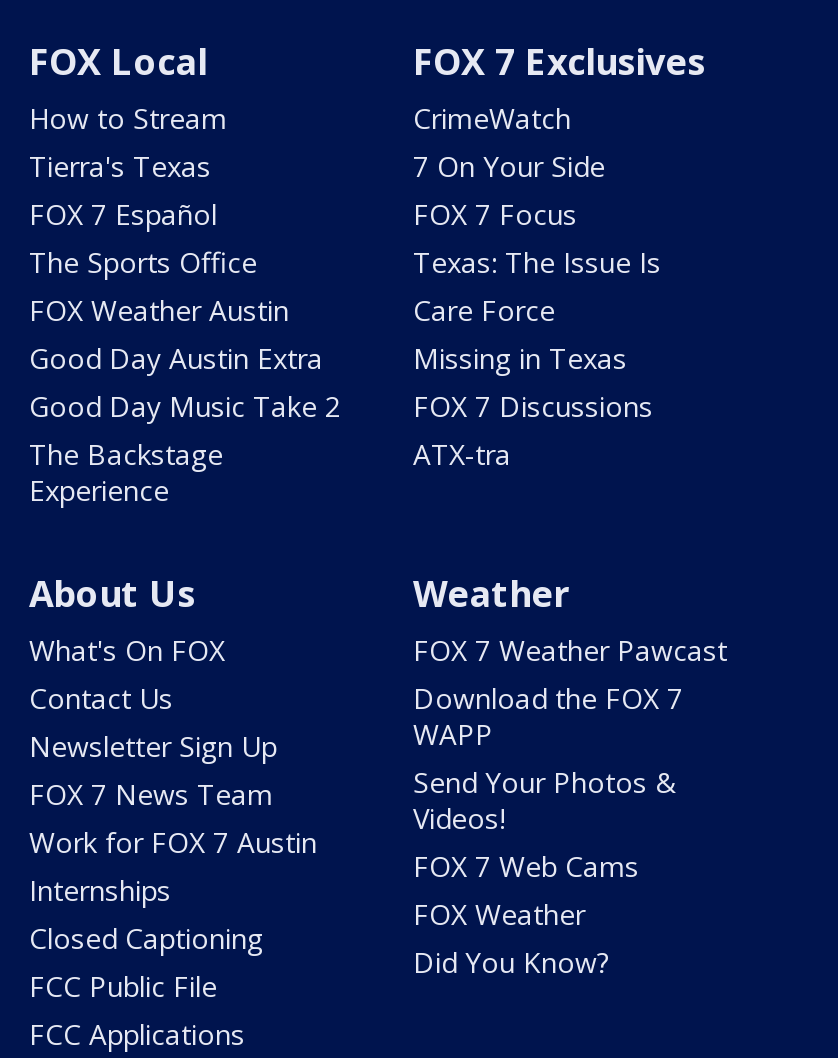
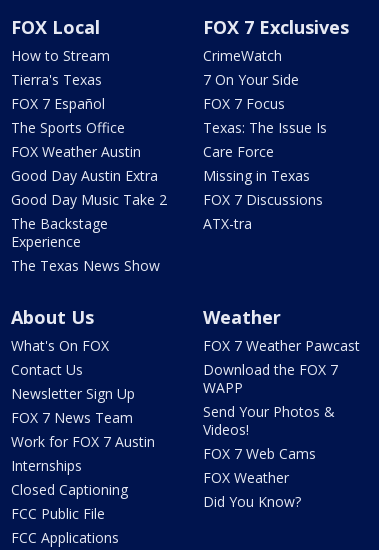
none -> [11,256,160,275] The Texas News Show

